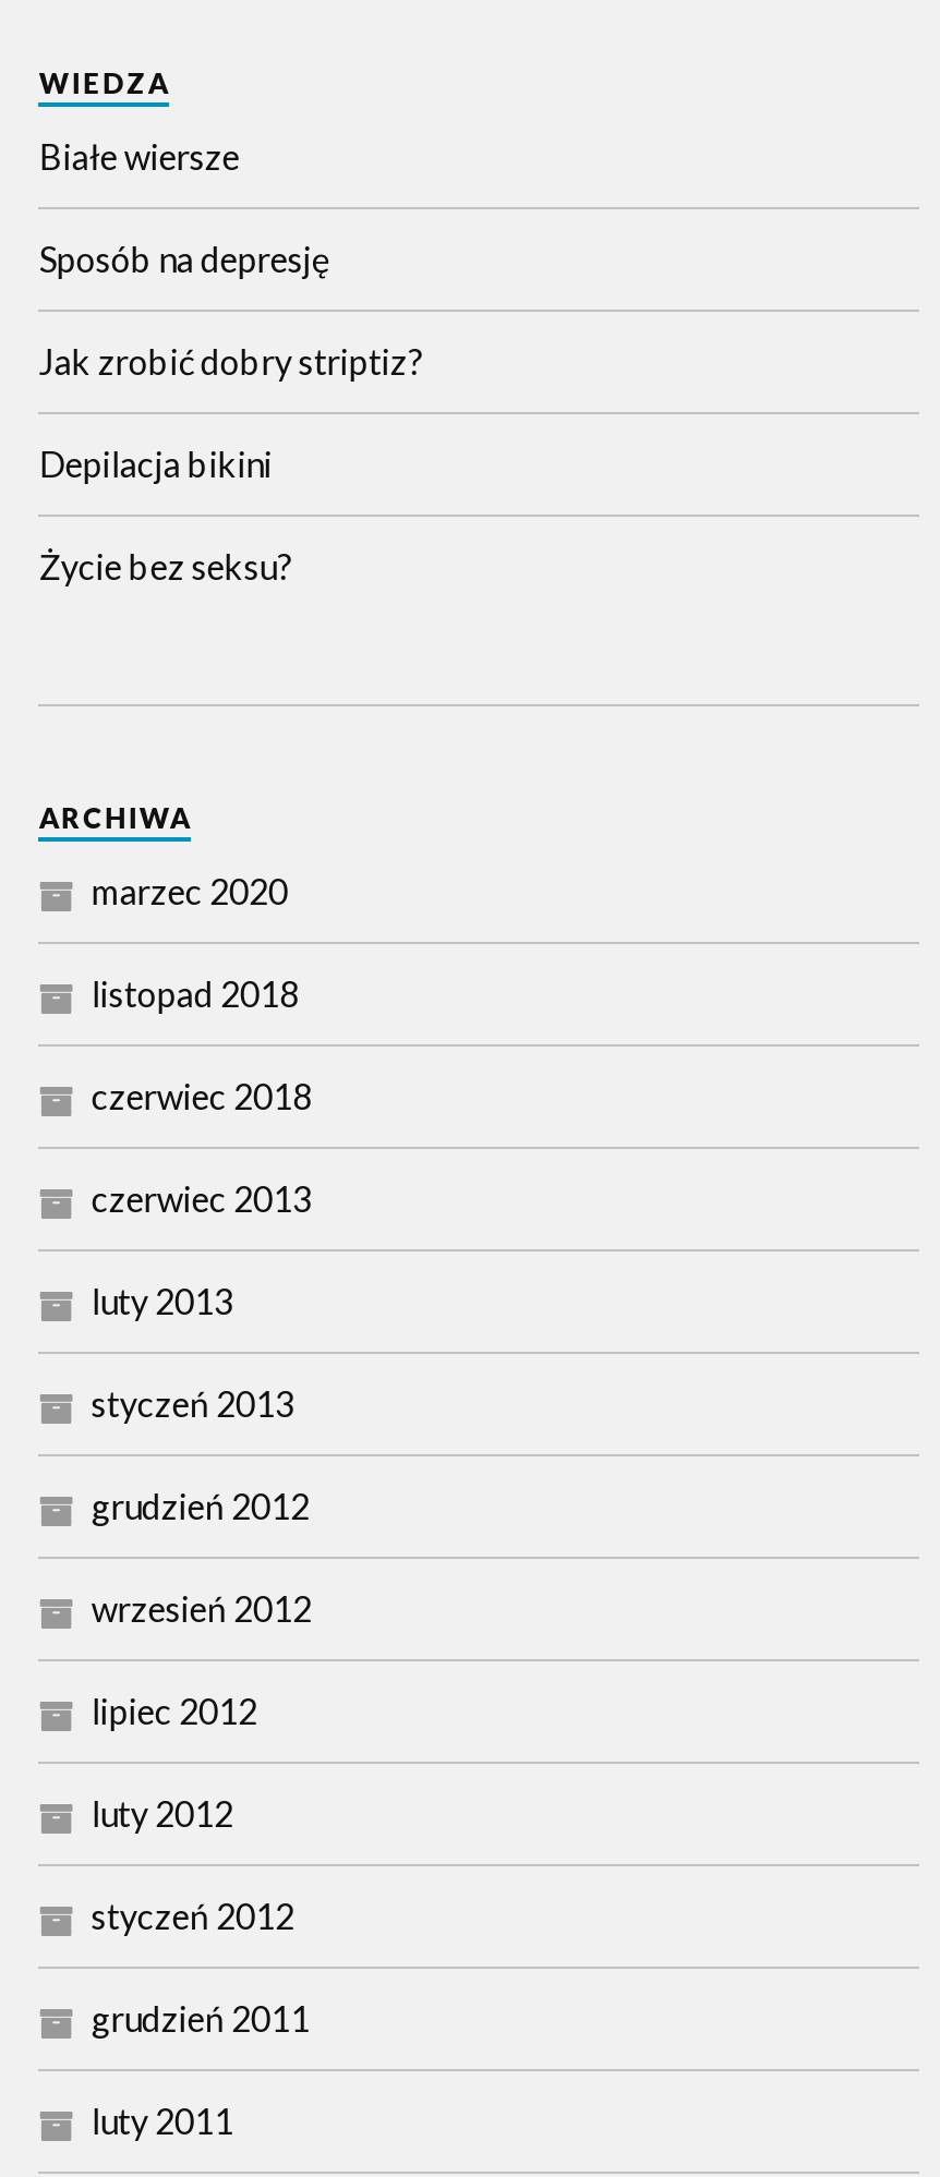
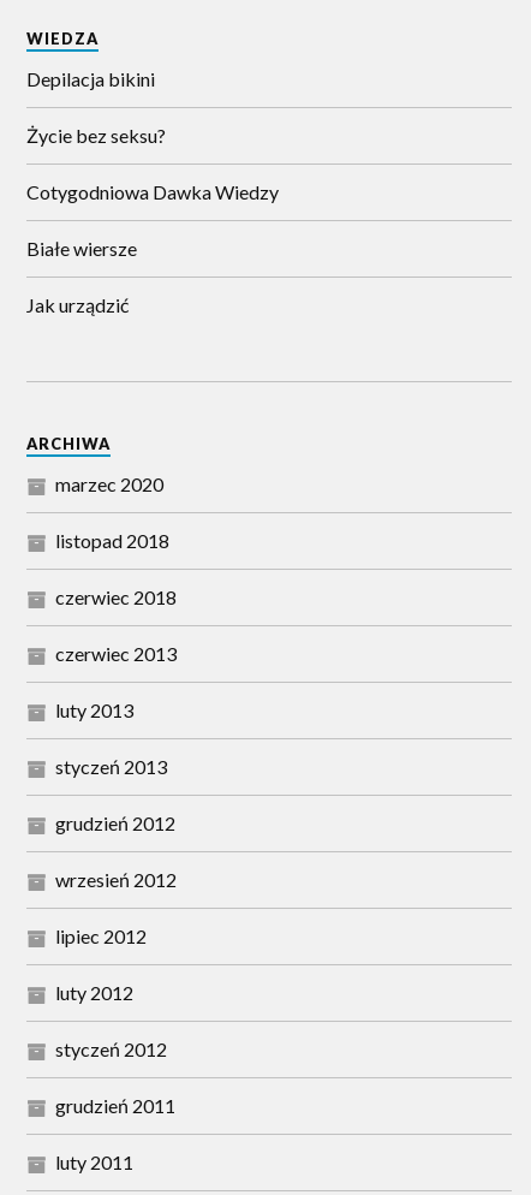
moved [39,136,240,177] -> [27,237,137,260]: Białe wiersze
[39,238,423,382] Sposób na depresję | Jak zrobić dobry striptiz? -> none
moved [39,443,292,587] -> [27,68,166,147]: Depilacja bikini | Życie bez seksu?
none -> [27,181,279,316] Cotygodniowa Dawka Wiedzy | Jak urządzić

